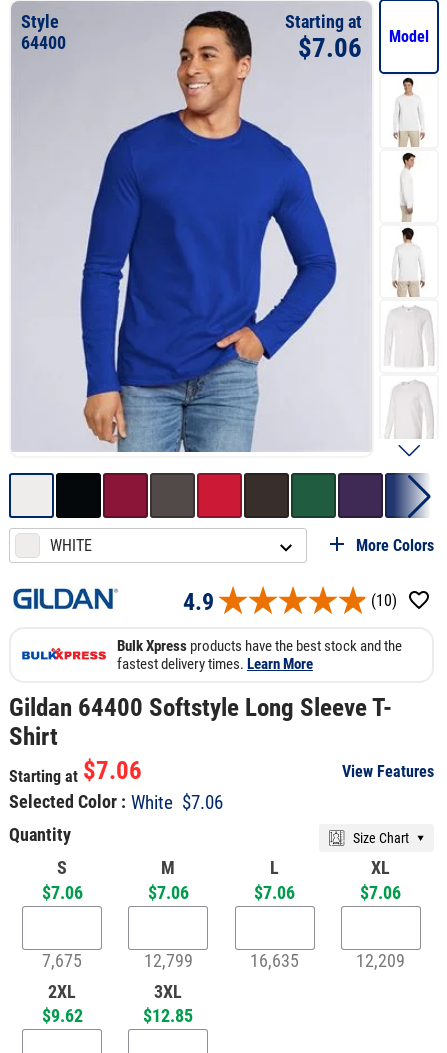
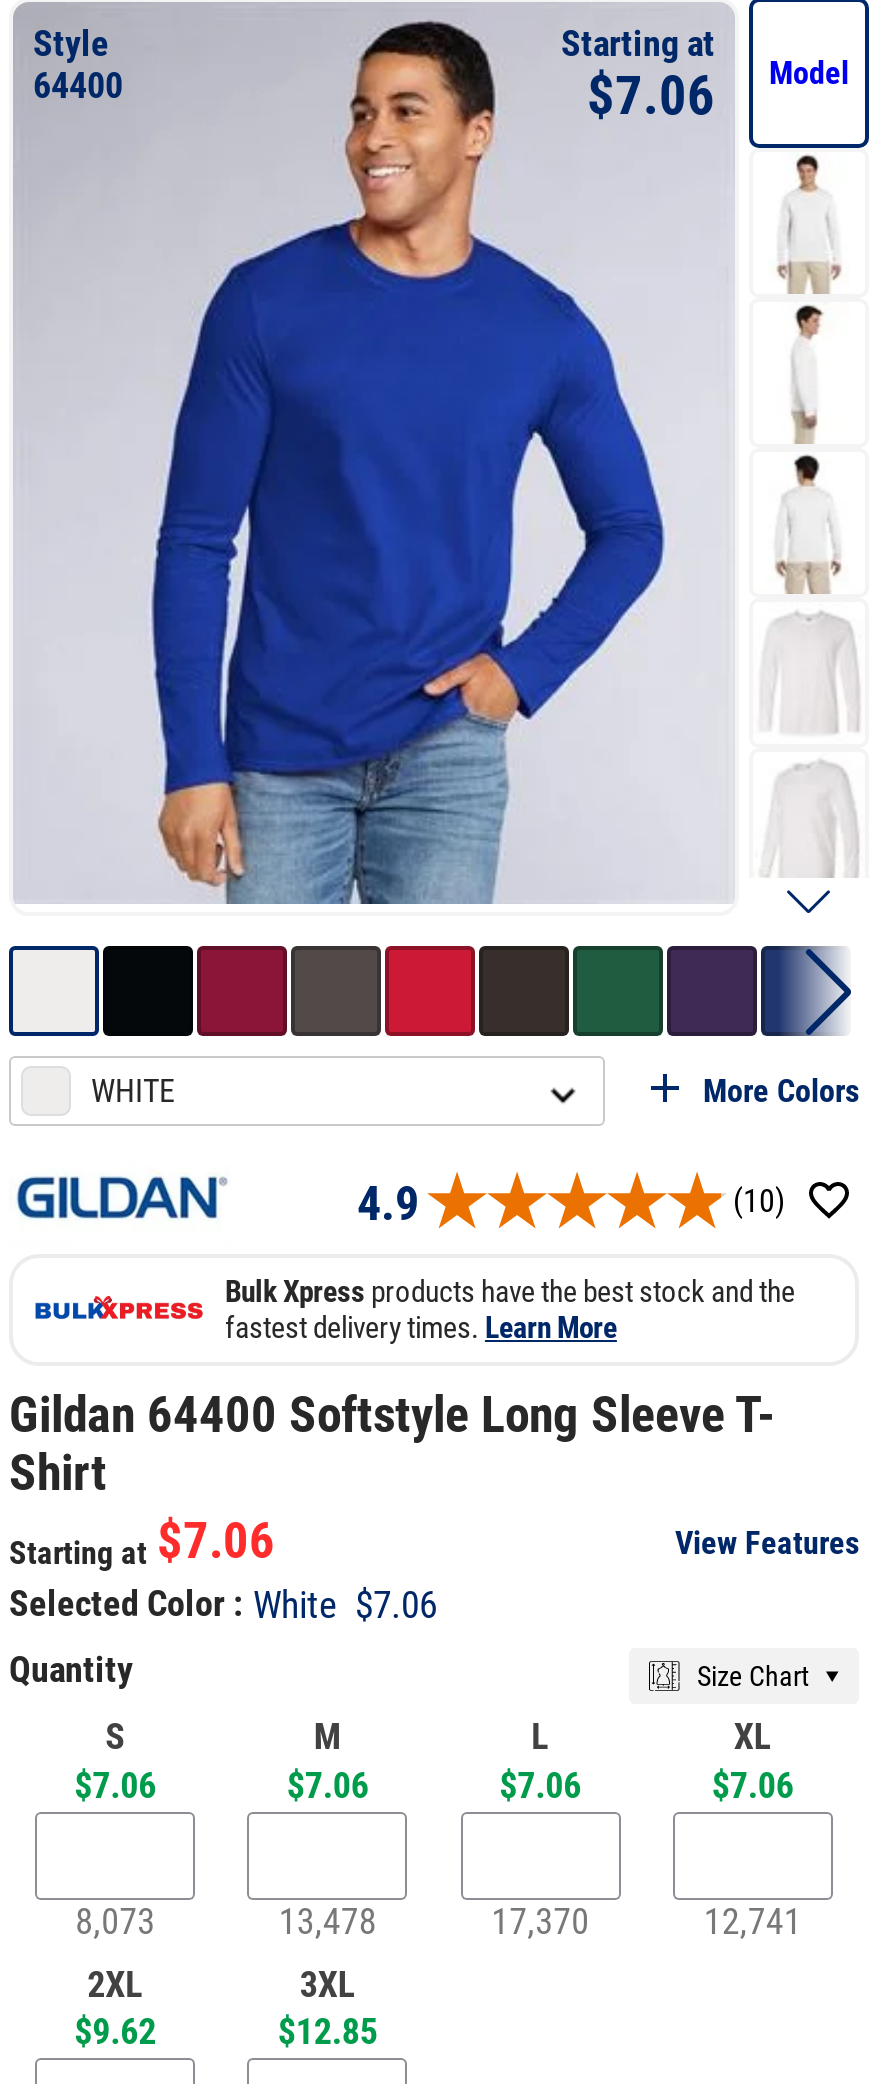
[42,950,82,971] 7,675 -> [75,1899,155,1941] 8,073
[144,950,193,971] 12,799 -> [279,1899,377,1941] 13,478
[250,950,299,971] 16,635 -> [491,1899,589,1941] 17,370
[356,950,405,971] 12,209 -> [704,1899,802,1941] 12,741

